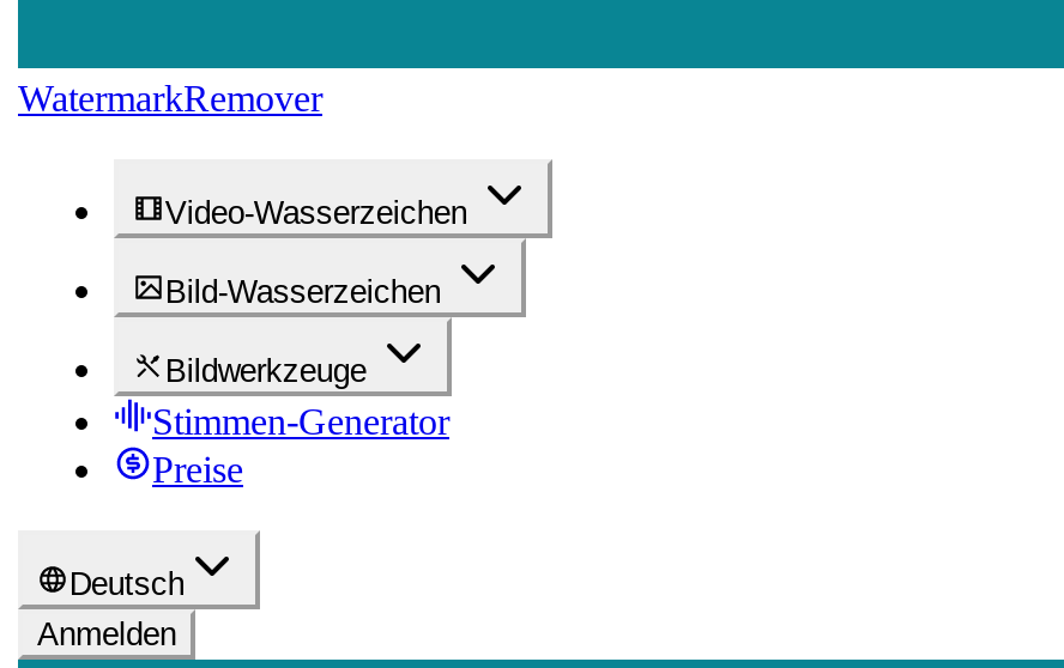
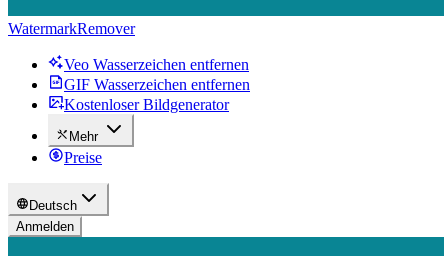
[152,195,467,442] Video-Wasserzeichen | Bild-Wasserzeichen | Bildwerkzeuge | Stimmen-Generator -> [64,56,250,144] Veo Wasserzeichen entfernen | GIF Wasserzeichen entfernen | Kostenloser Bildgenerator | Mehr

